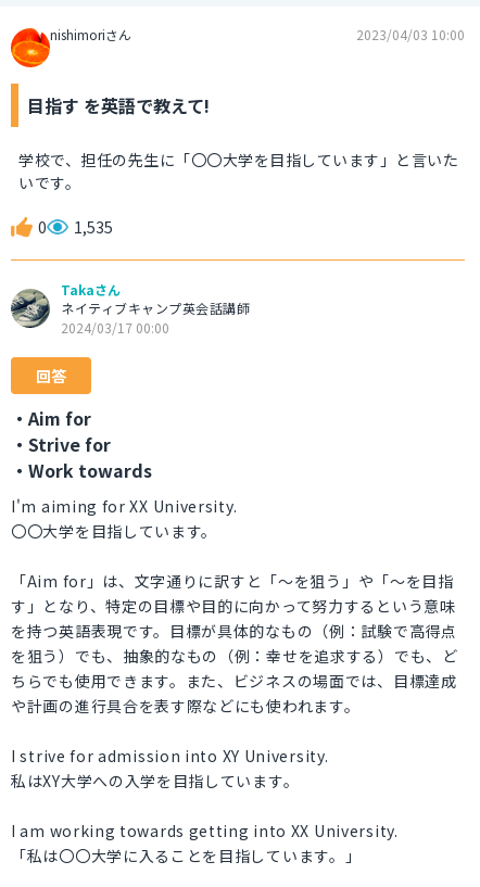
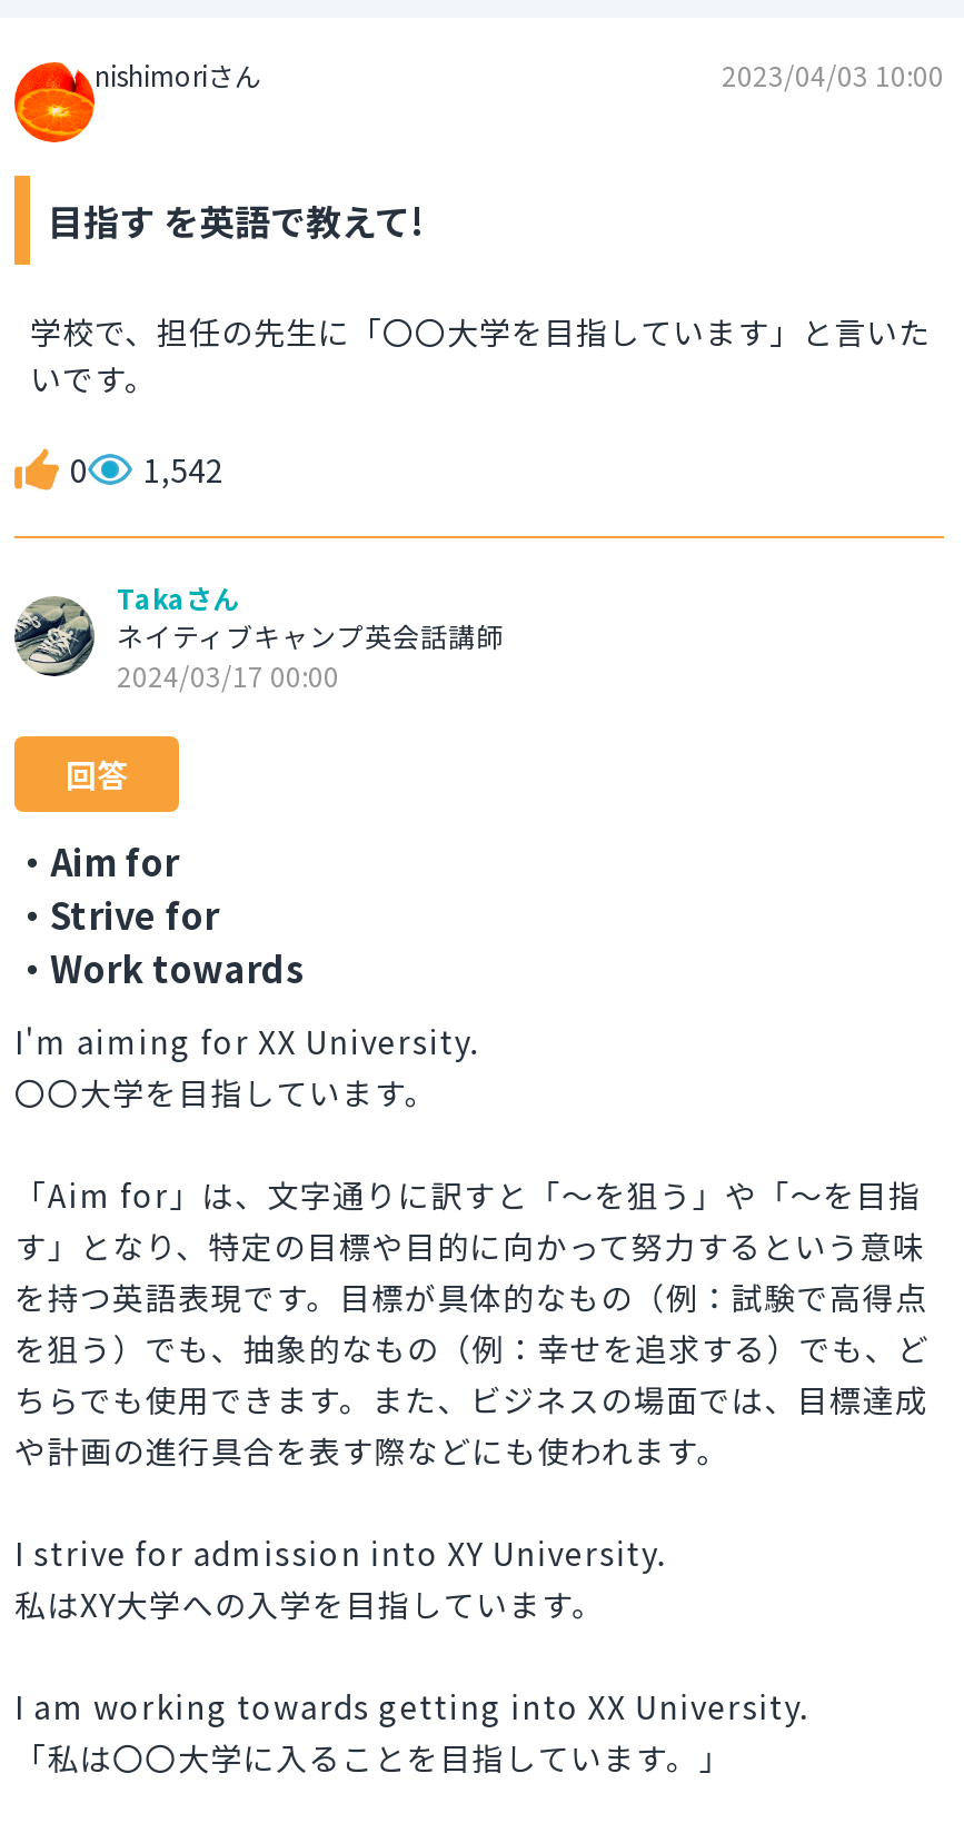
[38,217,113,238] 0 1,535 -> [70,448,223,493] 0 1,542

